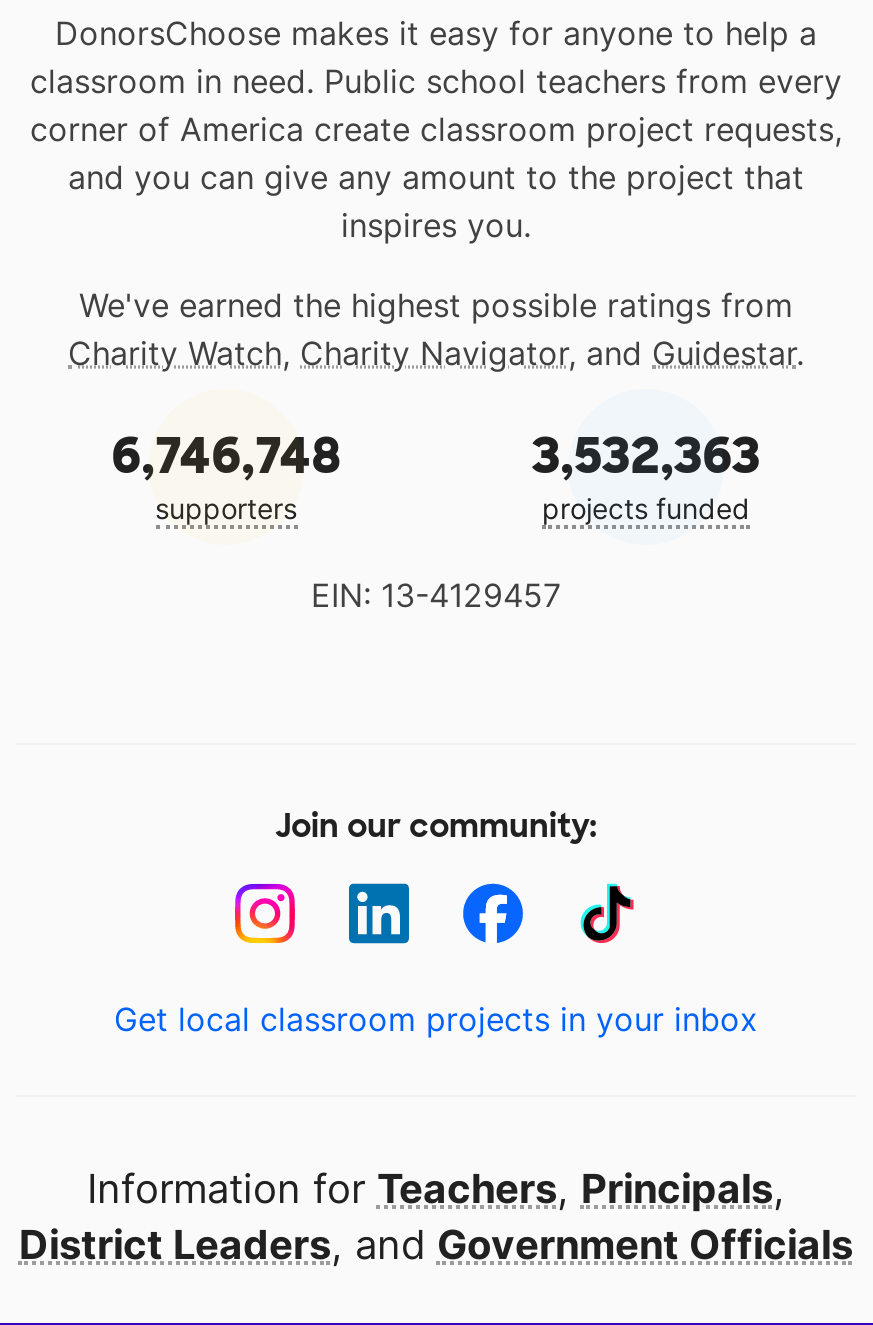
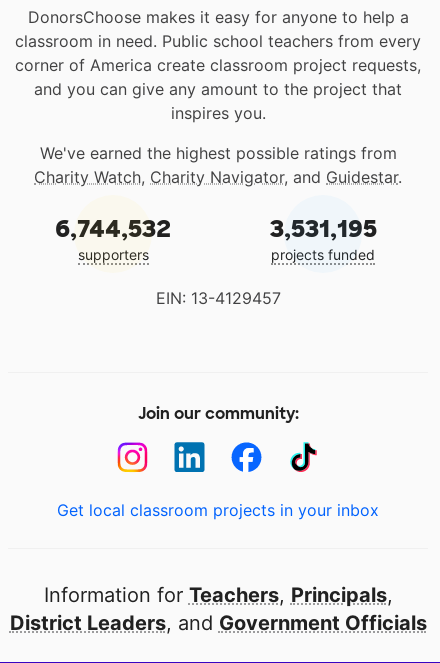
[111,425,341,487] 6,746,748 -> [55,213,171,244] 6,744,532
[532,425,760,487] 3,532,363 -> [269,213,376,244] 3,531,195

